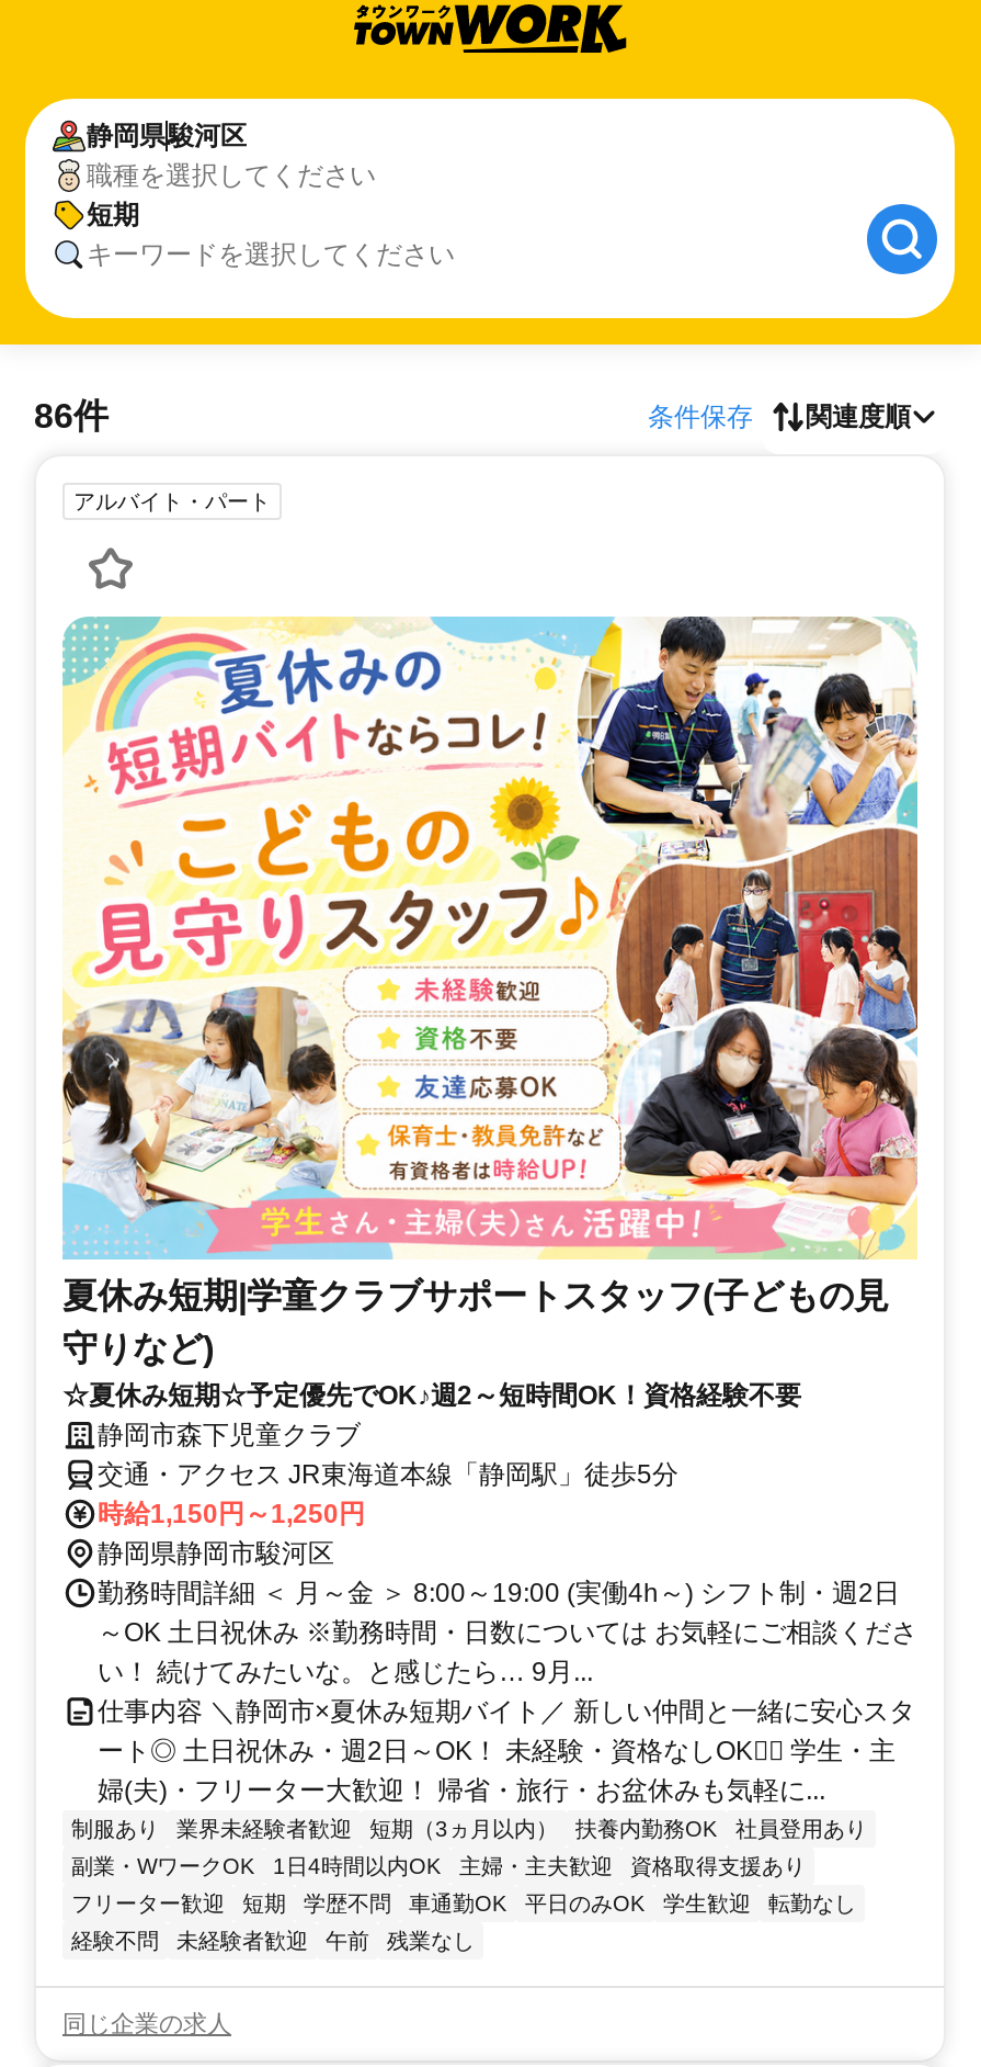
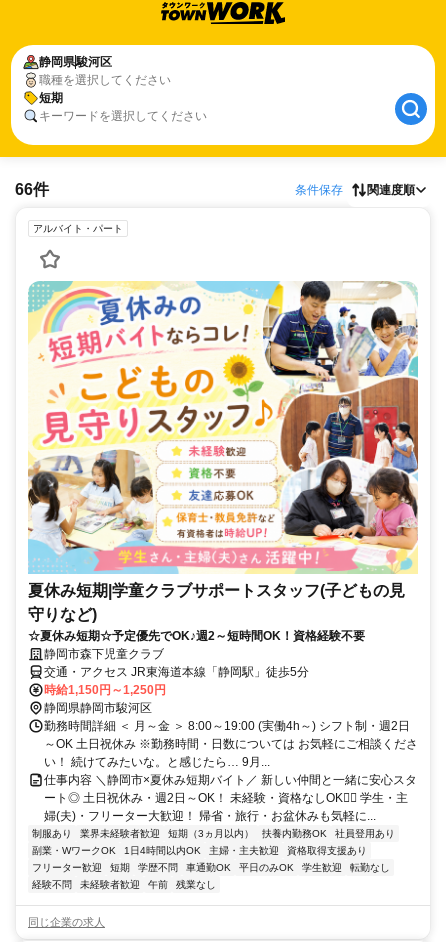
[34,397,109,434] 86件 -> [15,181,49,198] 66件

